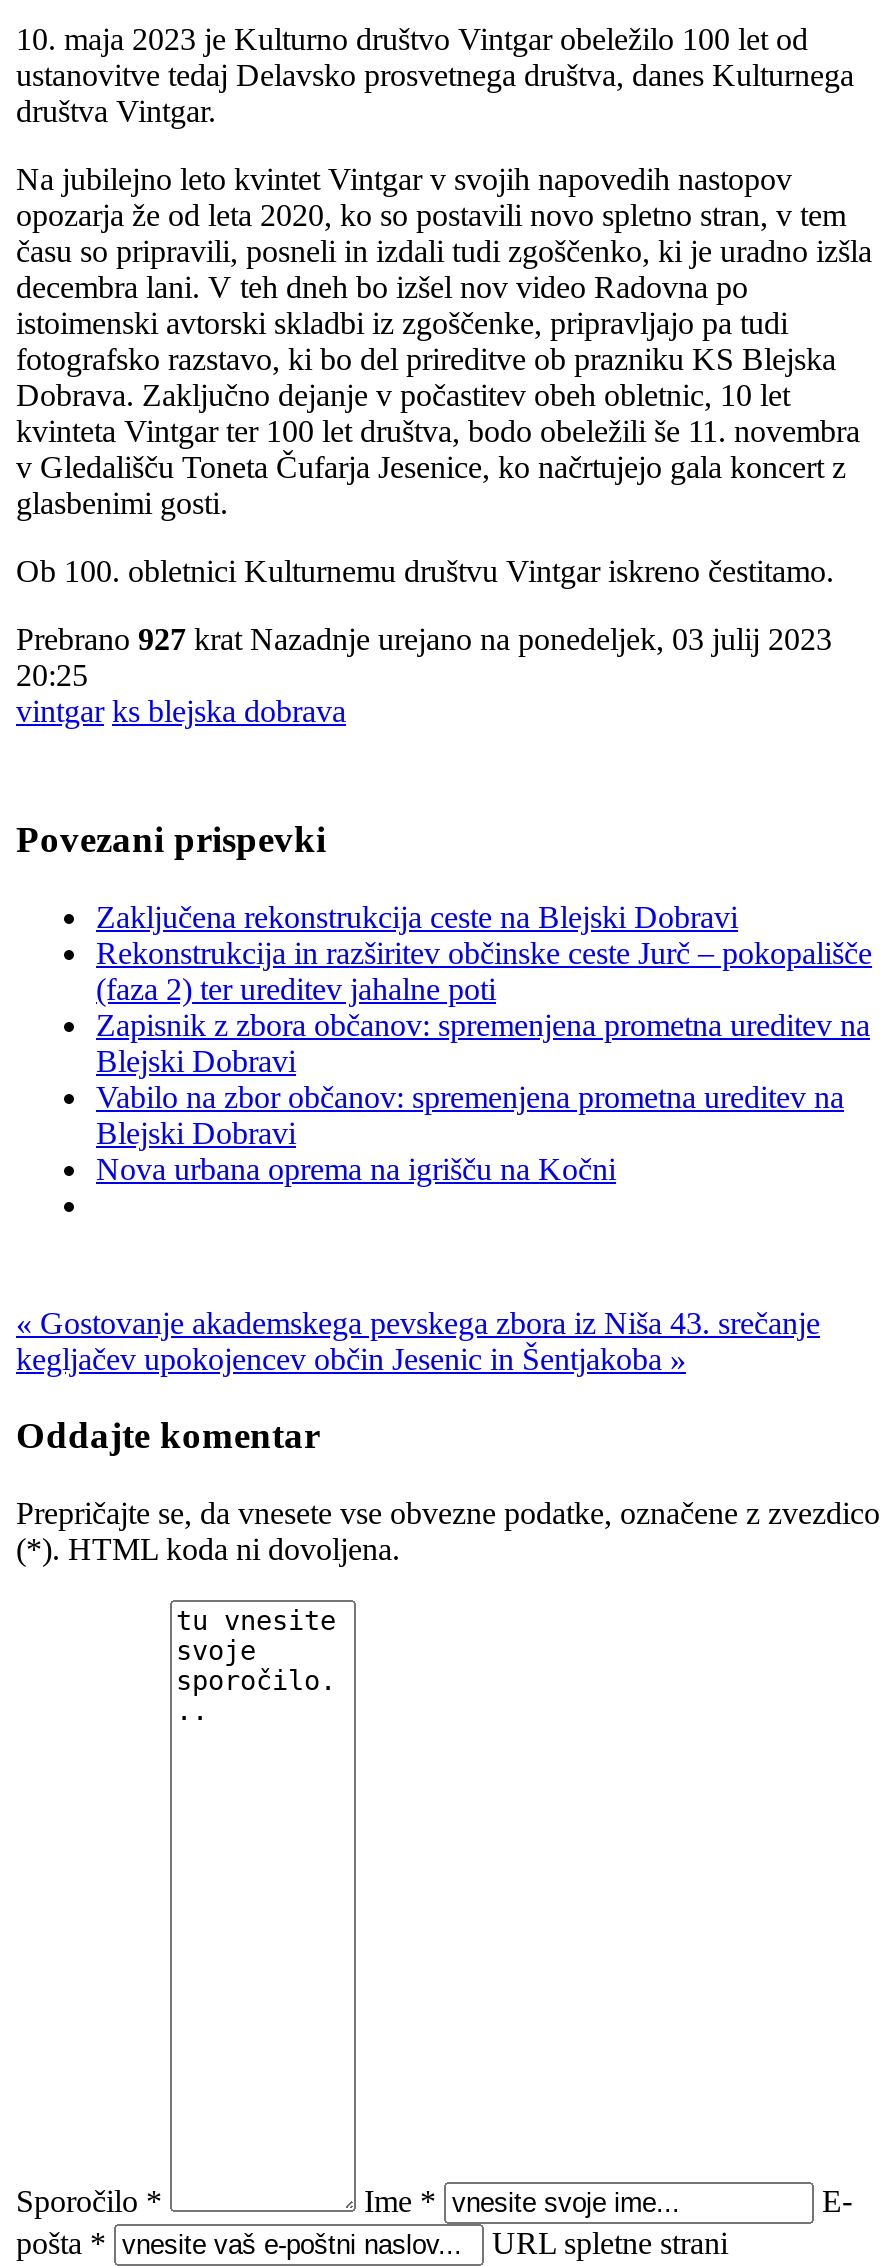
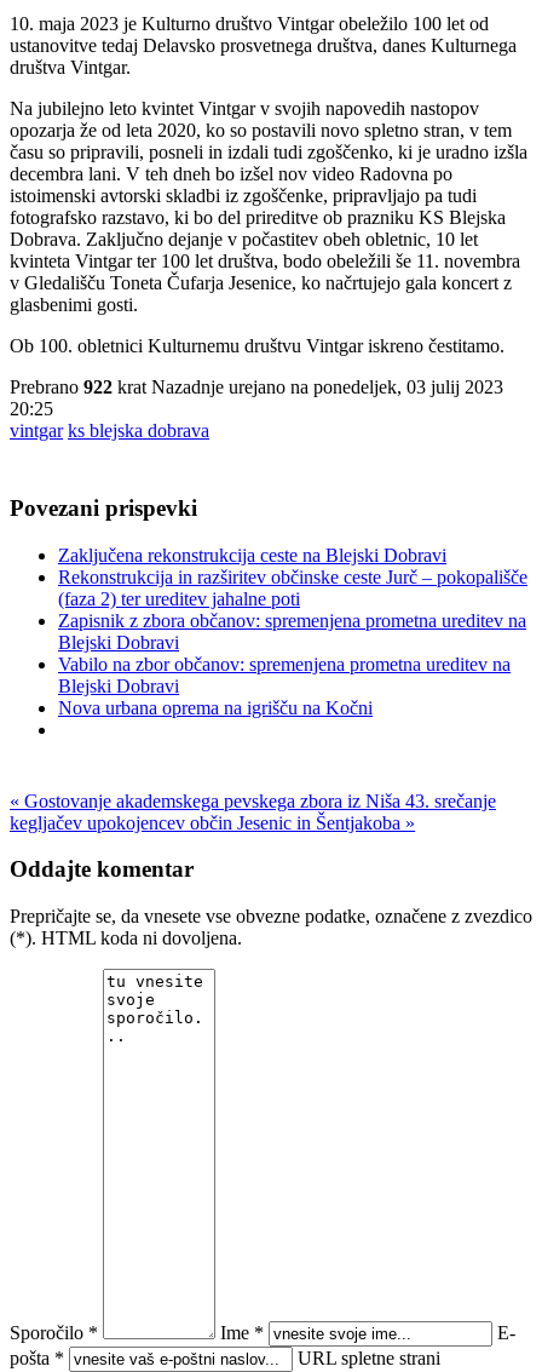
[16,622,832,656] Prebrano 927 krat Nazadnje urejano na ponedeljek, 03 julij 2023 -> [10,377,503,397] Prebrano 922 krat Nazadnje urejano na ponedeljek, 03 julij 2023

